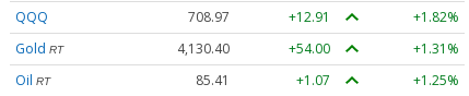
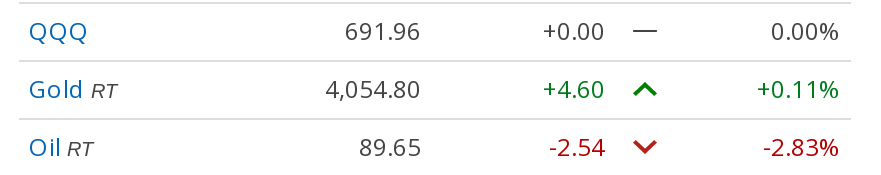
[188,7,230,26] 708.97 -> [345,14,421,48] 691.96
[289,7,330,26] +12.91 -> [543,14,605,48] +0.00
[413,7,459,26] +1.82% -> [771,14,841,48] 0.00%
[177,39,230,58] 4,130.40 -> [325,72,421,106] 4,054.80
[289,39,330,58] +54.00 -> [543,72,605,106] +4.60
[413,39,459,58] +1.31% -> [757,72,841,106] +0.11%
[196,71,230,89] 85.41 -> [359,130,421,164] 89.65
[296,71,330,89] +1.07 -> [549,130,605,164] -2.54
[413,71,459,89] +1.25% -> [763,130,841,164] -2.83%

